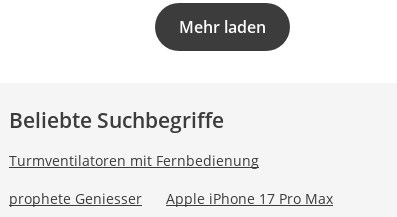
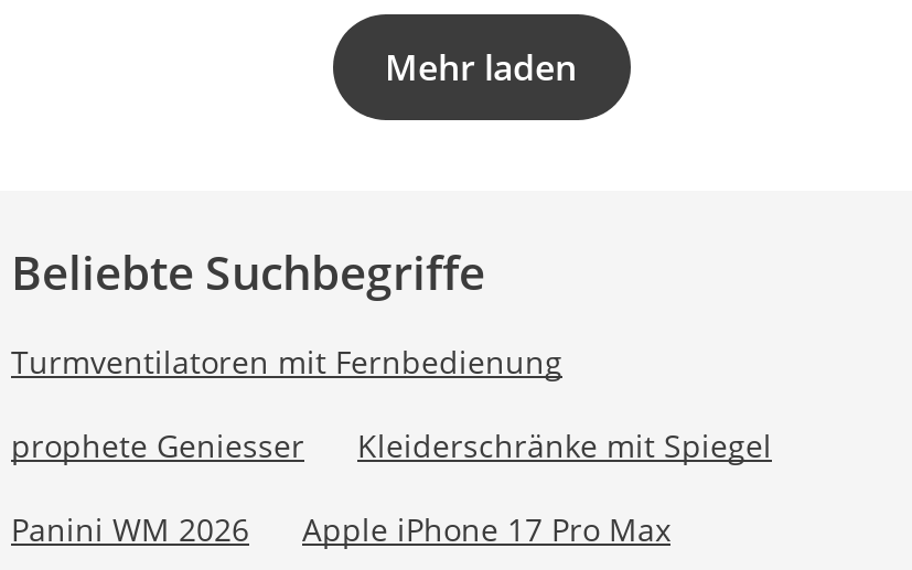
none -> [11,424,772,550] Kleiderschränke mit Spiegel | Panini WM 2026

